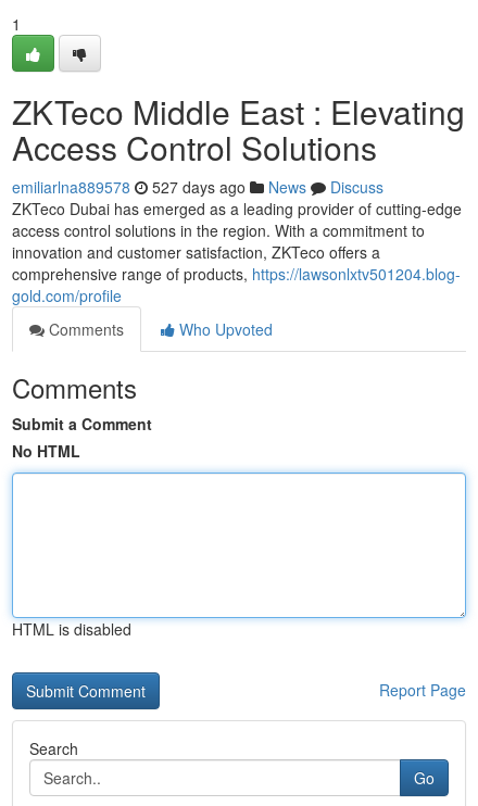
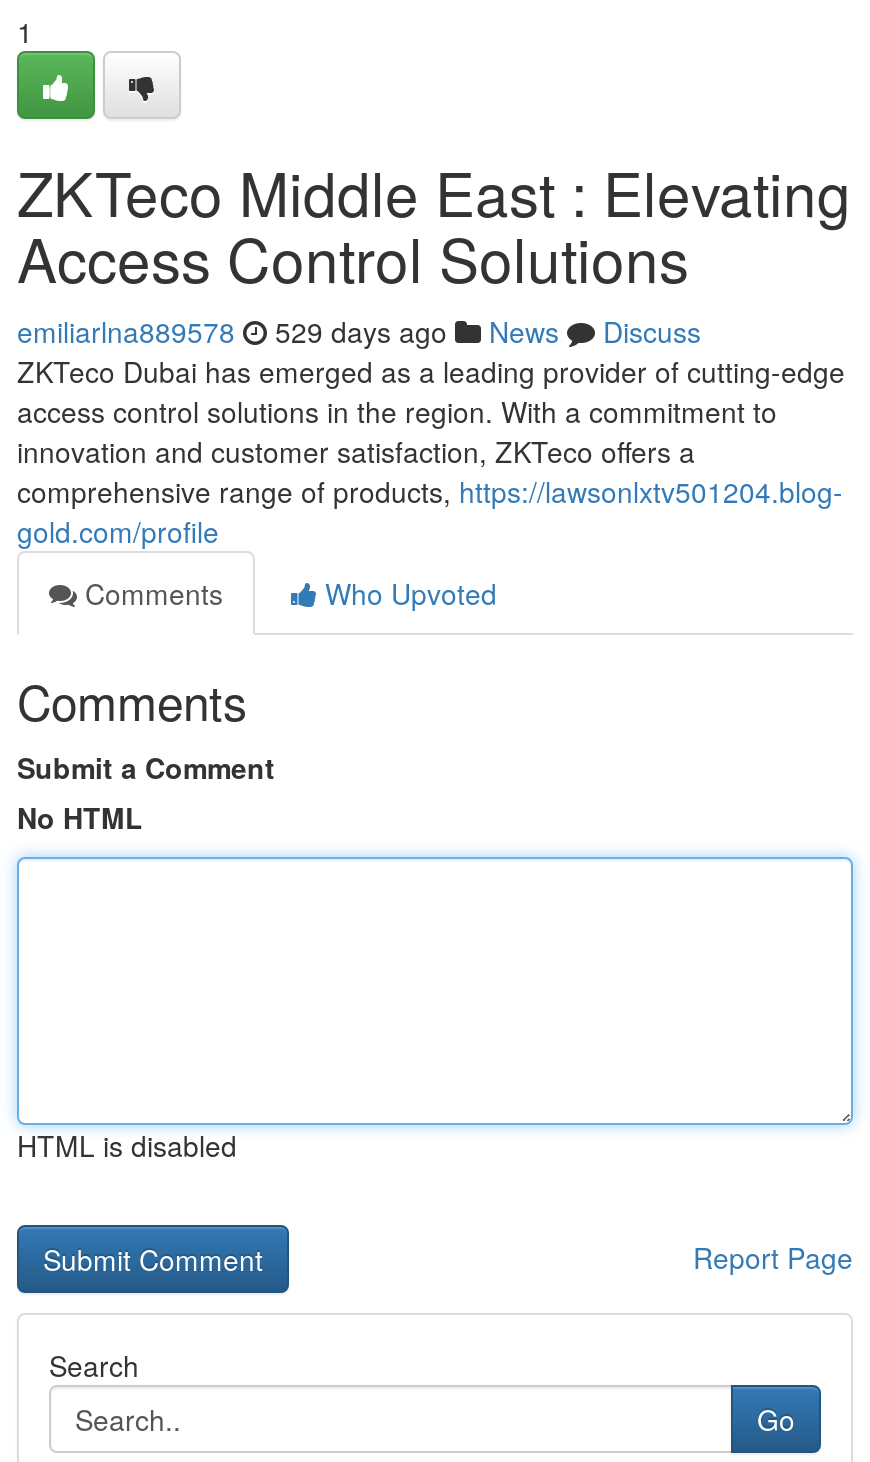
[12,176,383,198] emiliarlna889578 527 days ago News Discuss -> [17,311,701,351] emiliarlna889578 529 days ago News Discuss

